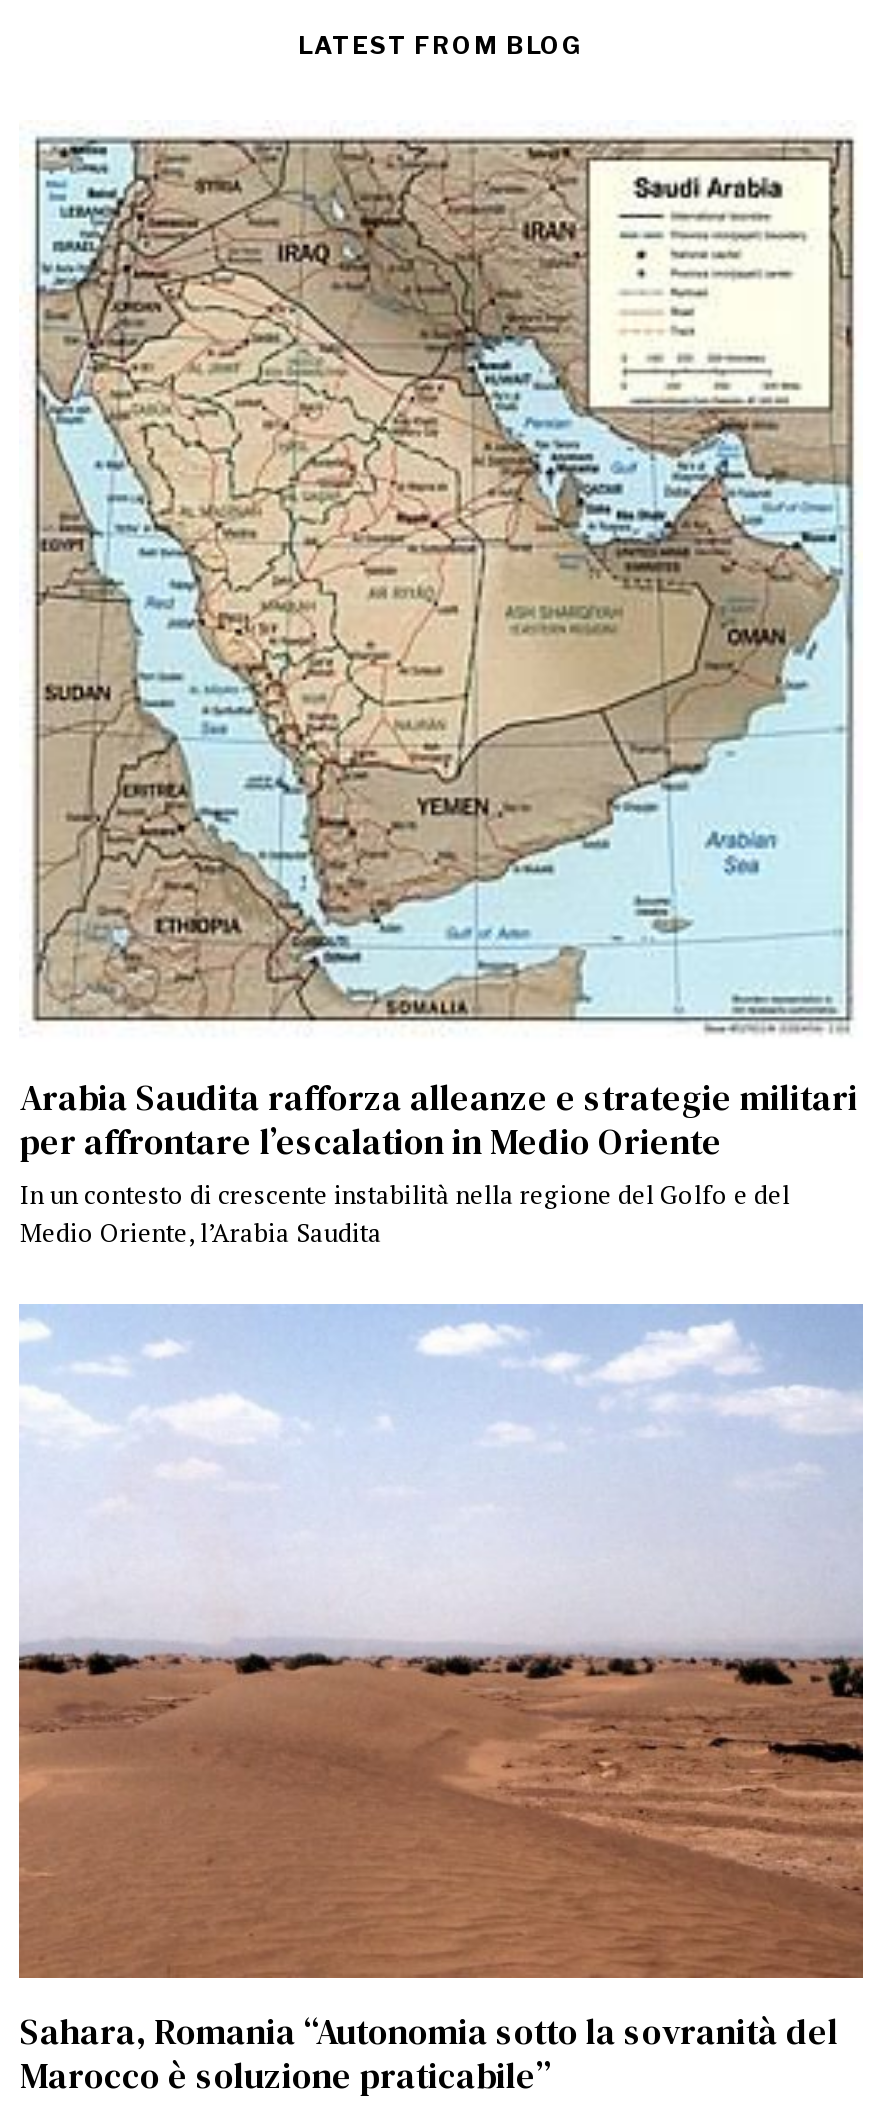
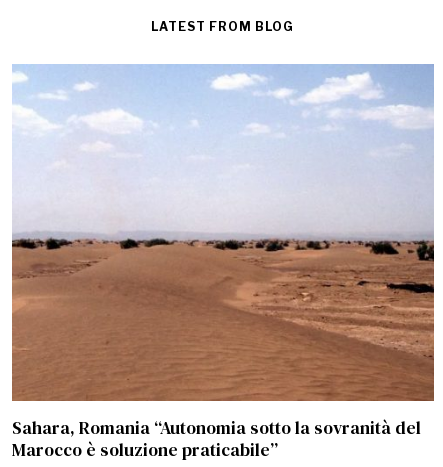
[20,134,858,1251] [image] | Arabia Saudita rafforza alleanze e strategie militari | per affrontare l’escalation in Medio Oriente | In un contesto di crescente instabilità nella regione del Golfo e del | Medio Oriente, l’Arabia Saudita -> none

